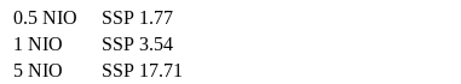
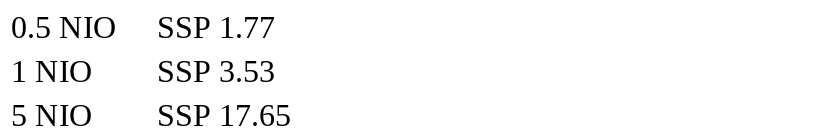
[13,33,173,54] 1 NIO SSP 3.54 -> [11,54,275,88] 1 NIO SSP 3.53
[13,60,183,80] 5 NIO SSP 17.71 -> [11,98,291,132] 5 NIO SSP 17.65

